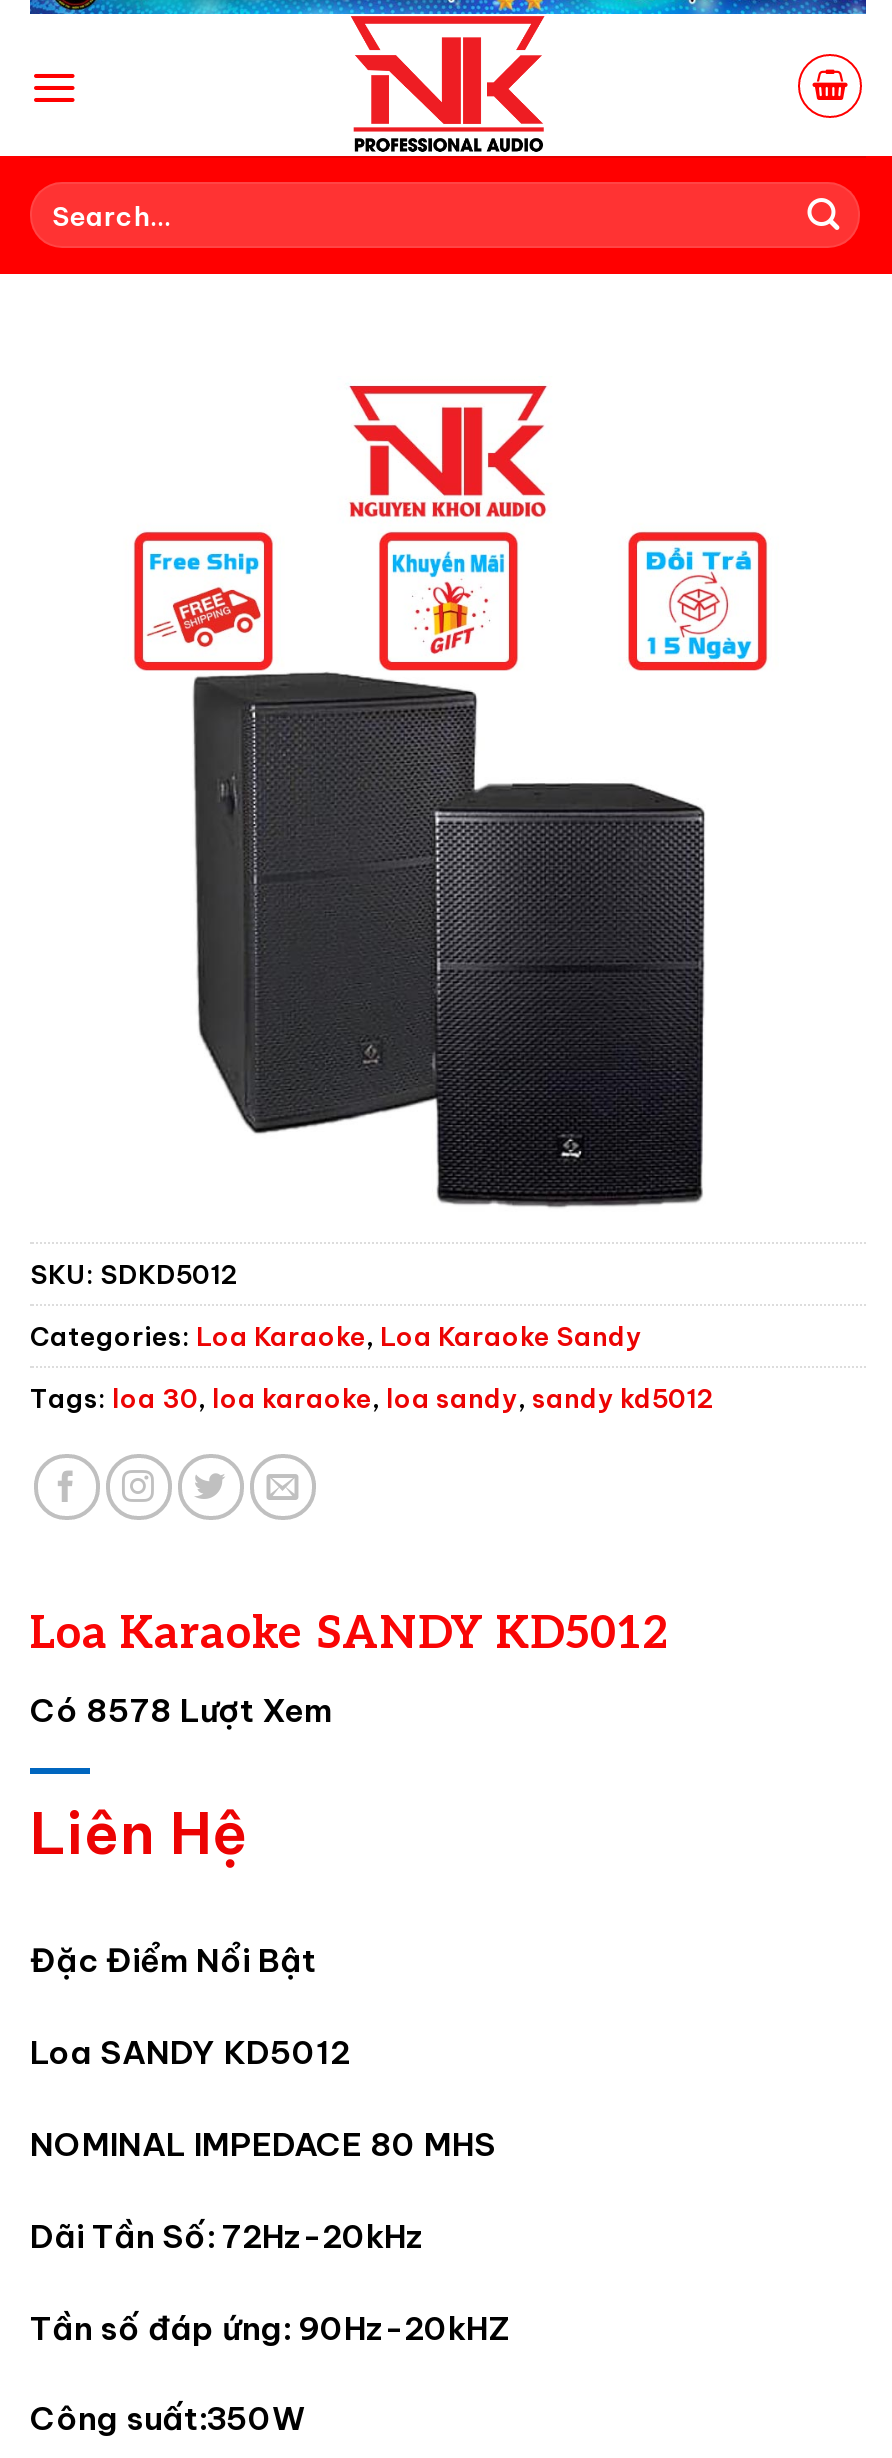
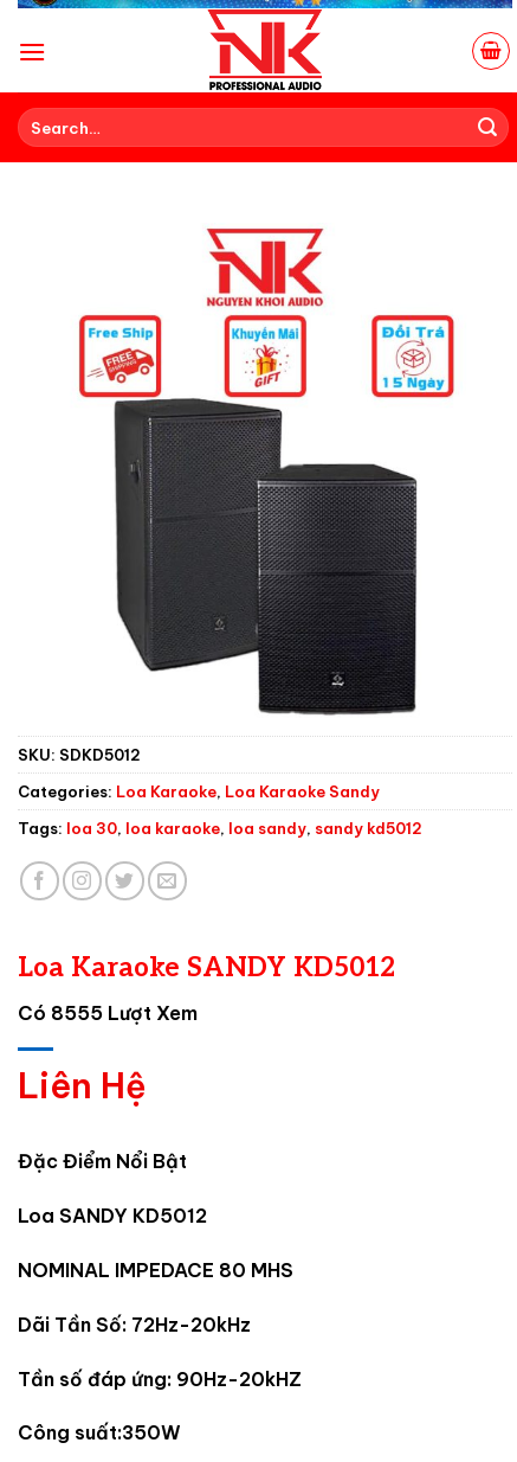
[30,1690,332,1730] Có 8578 Lượt Xem -> [18,1001,198,1025] Có 8555 Lượt Xem

